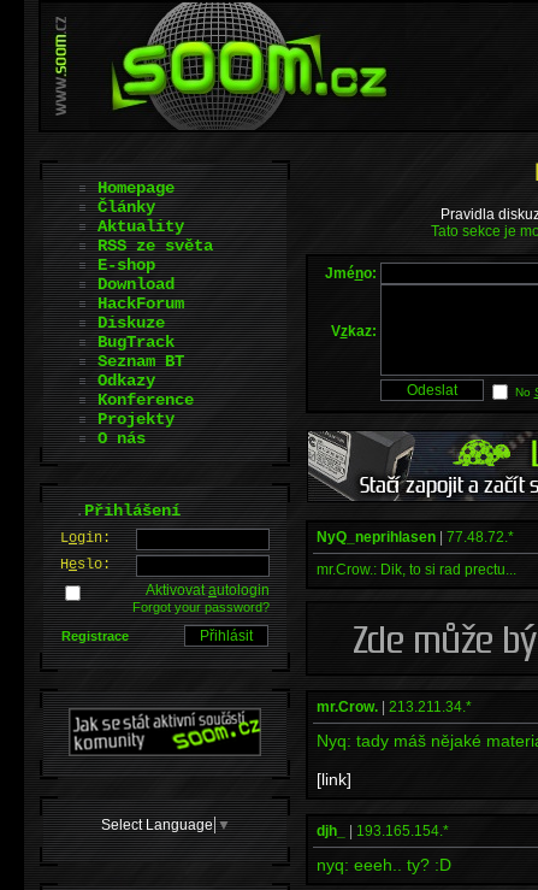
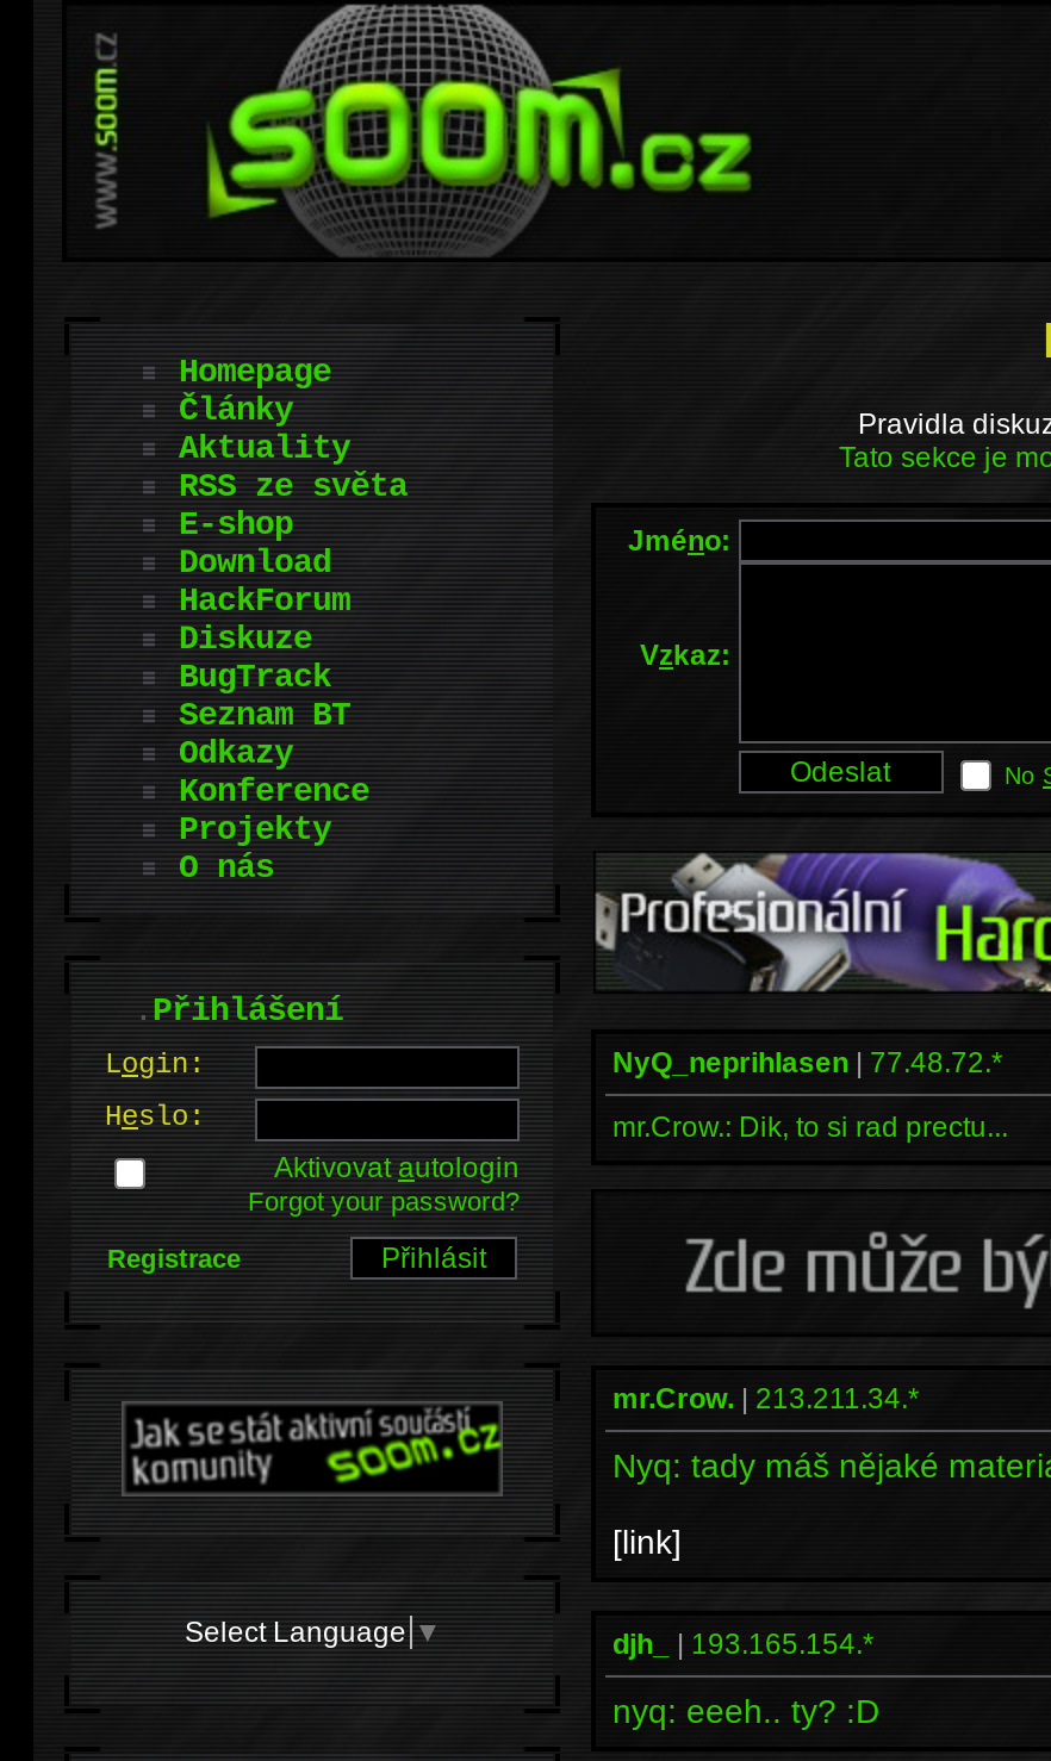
[307,430,534,501] [image] -> [596,851,1044,994] [image]

